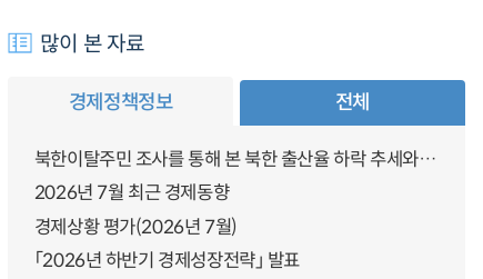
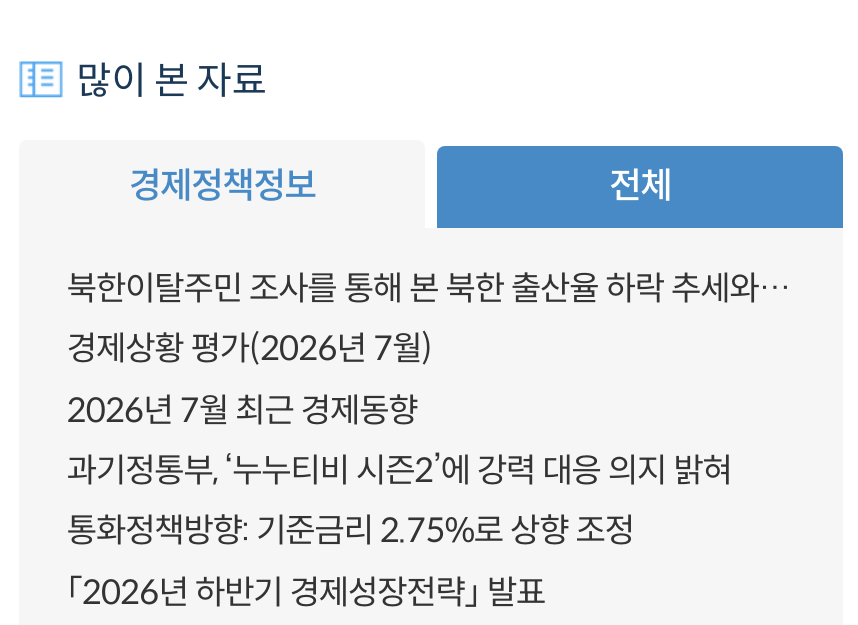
none -> [67,450,732,552] 과기정통부, ‘누누티비 시즌2’에 강력 대응 의지 밝혀 | 통화정책방향: 기준금리 2.75%로 상향 조정
moved [34,215,237,239] -> [67,329,432,371]: 경제상황 평가(2026년 7월)

